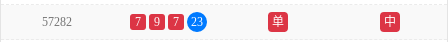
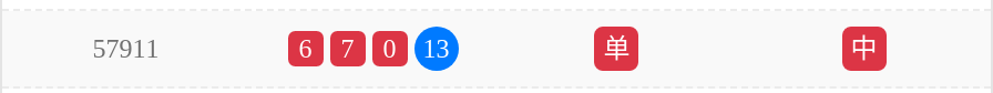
[42,15,72,29] 57282 -> [93,33,312,64] 57911 | 6
[154,15,203,29] 9 | 7 | 23 -> [383,33,450,64] 0 | 13

